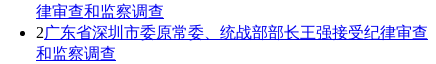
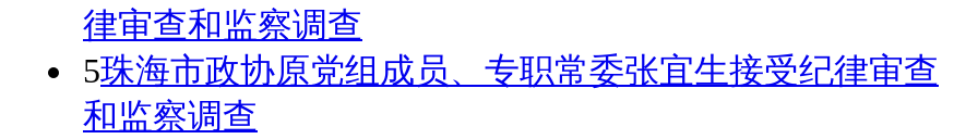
[36,24,428,41] 2广东省深圳市委原常委、统战部部长王强接受纪律审查 -> [83,52,939,89] 5珠海市政协原党组成员、专职常委张宜生接受纪律审查

